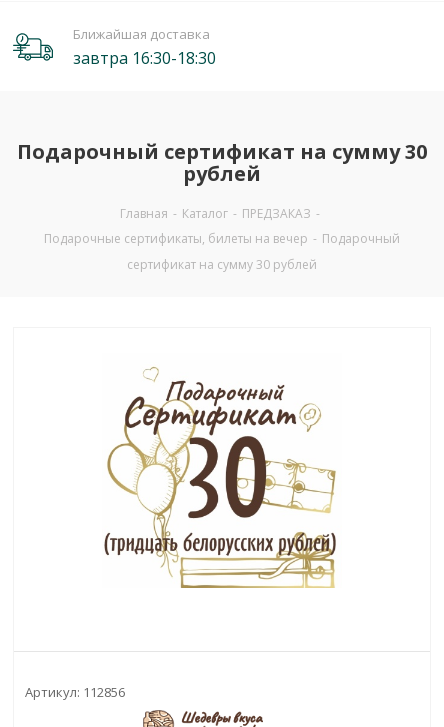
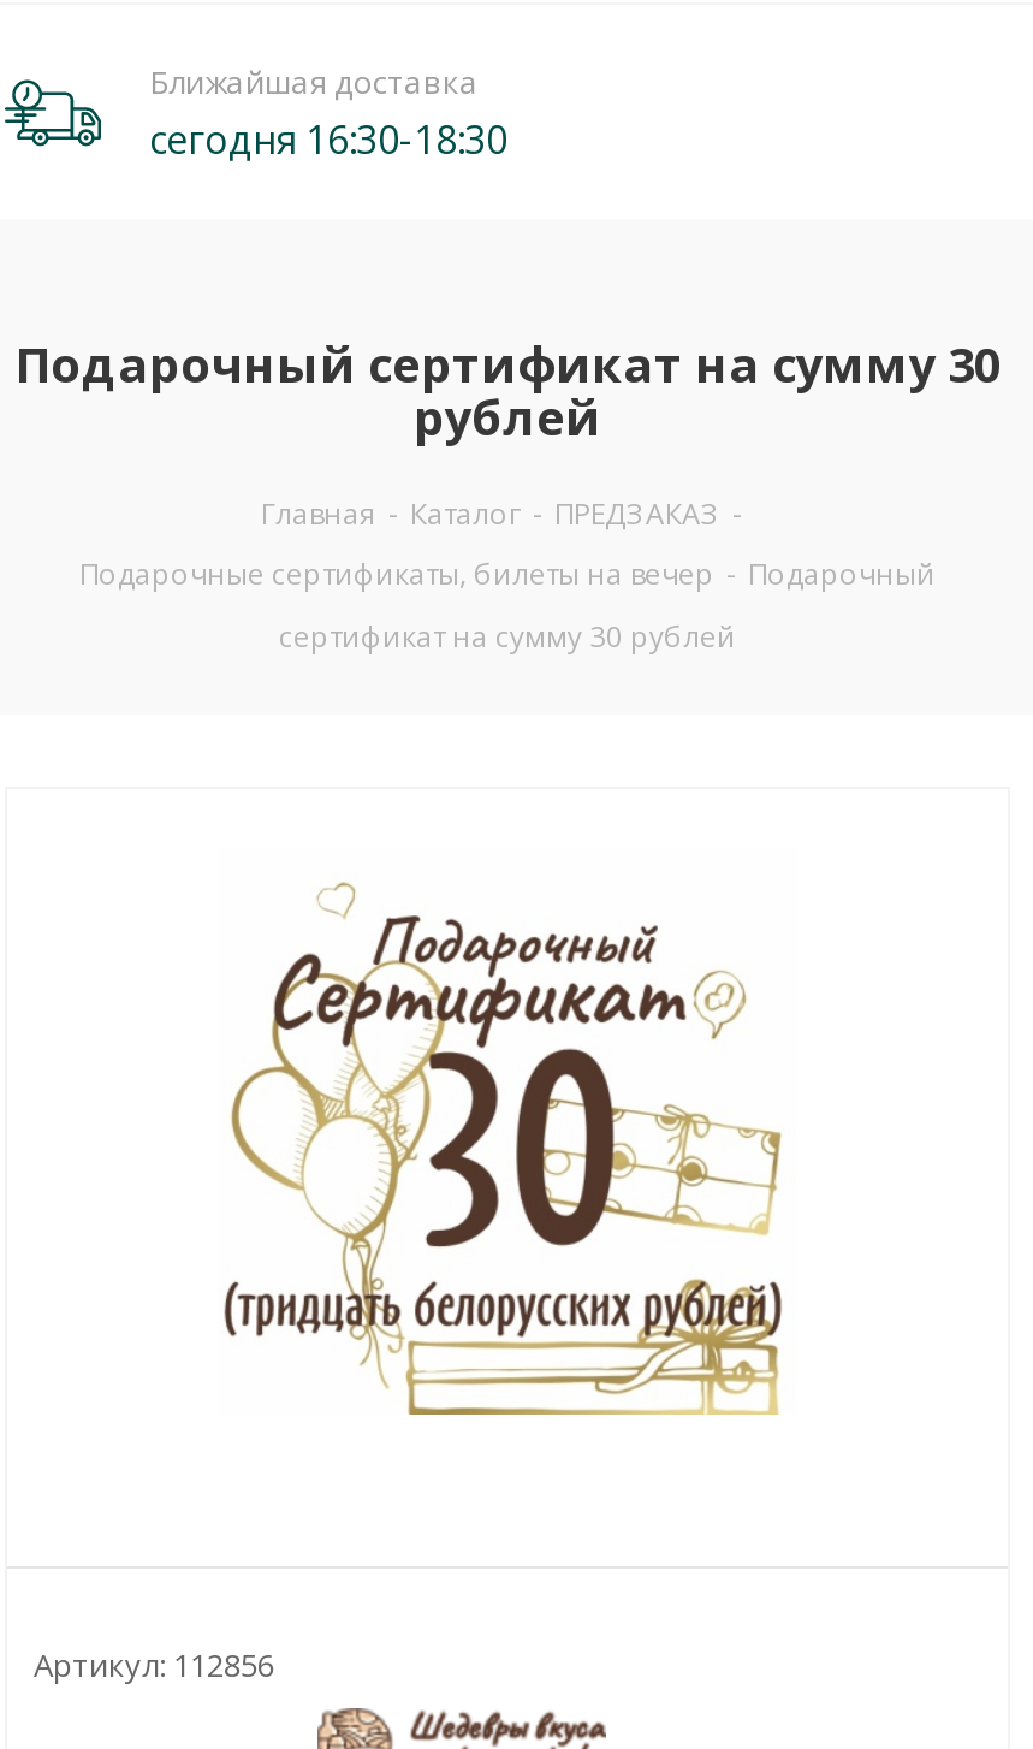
[73,47,216,69] завтра 16:30-18:30 -> [149,113,507,166] сегодня 16:30-18:30

